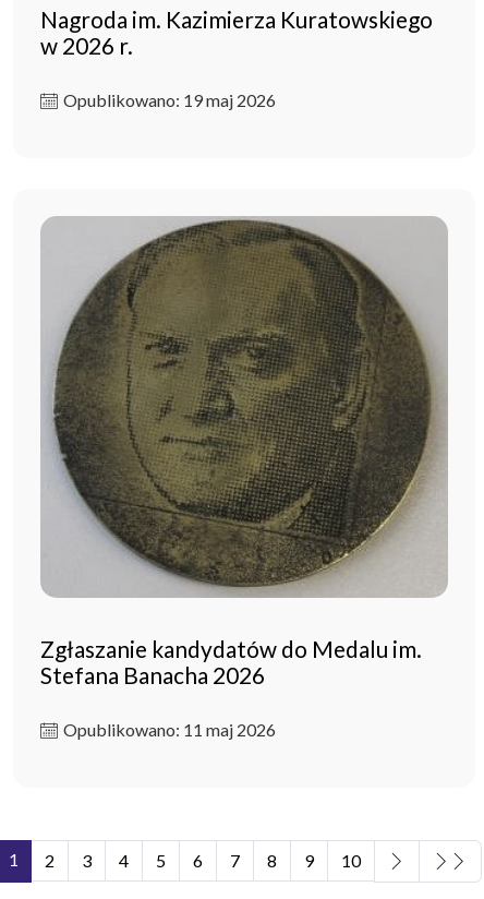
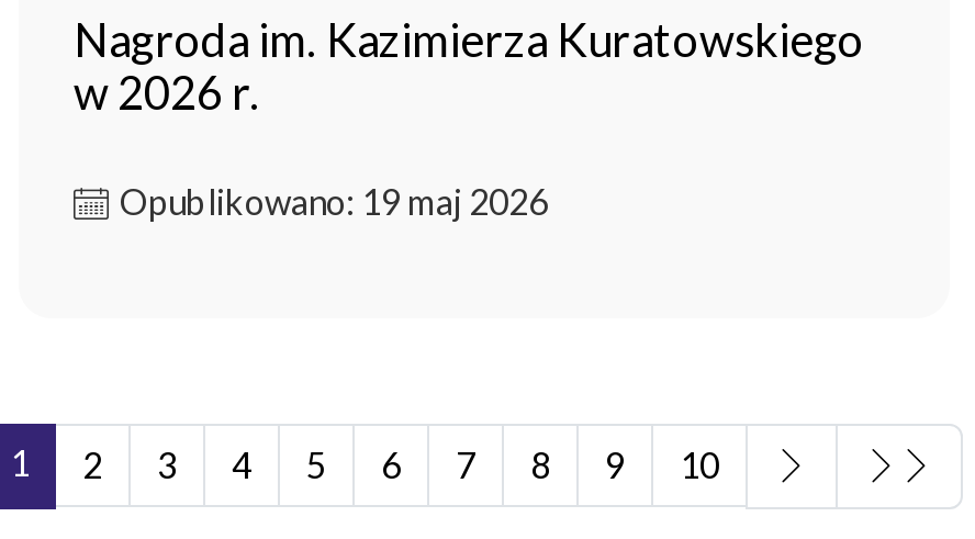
[40,216,449,739] [image] | Zgłaszanie kandydatów do Medalu im. | Stefana Banacha 2026 | Opublikowano: 11 maj 2026 -> none

